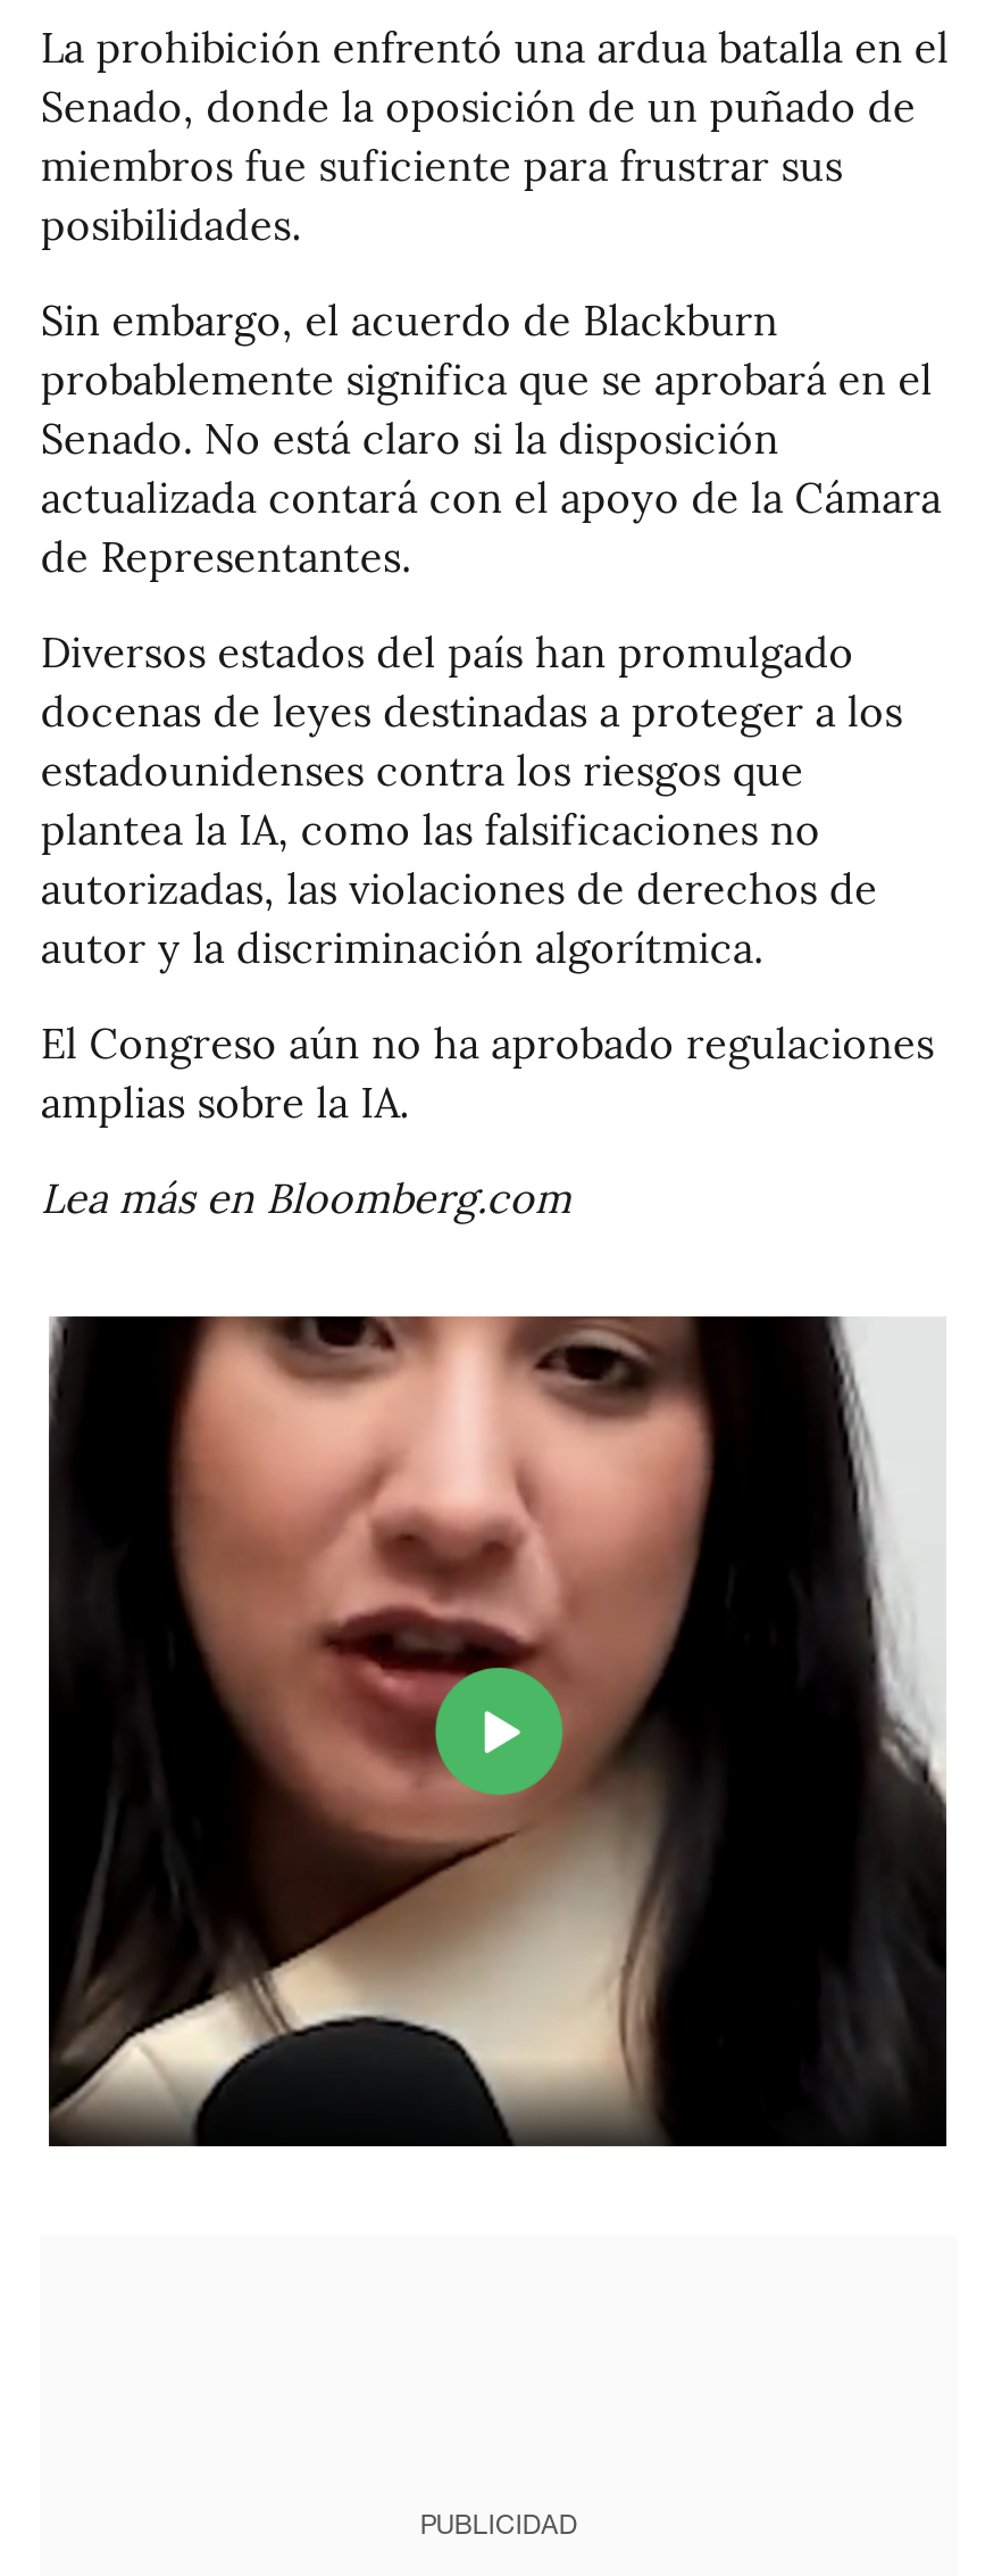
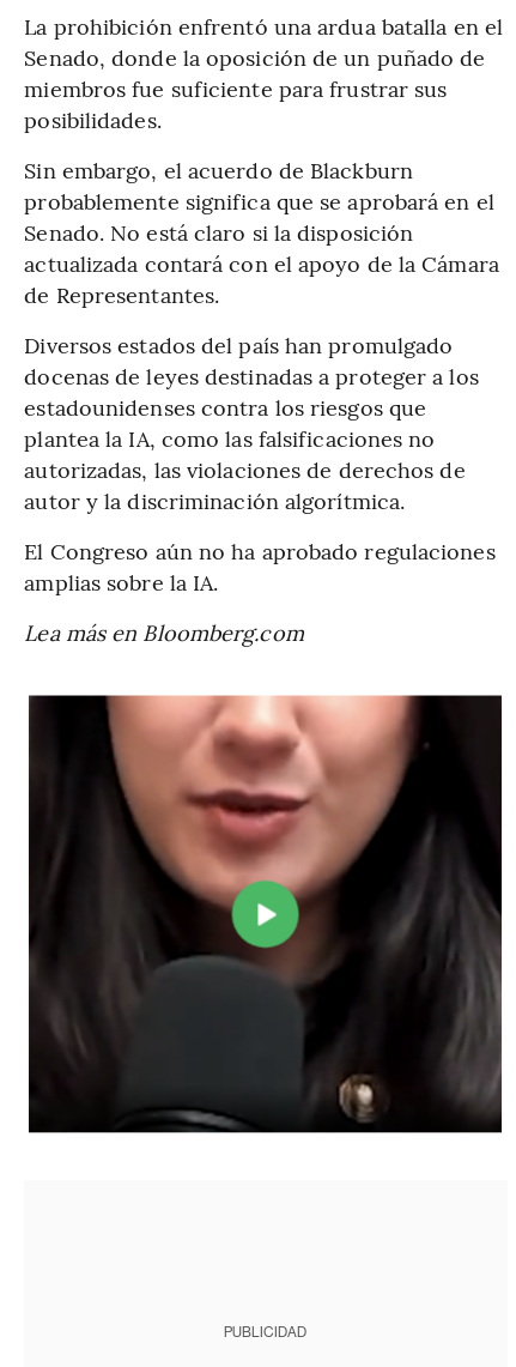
[49,1313,946,2147] [image] -> [29,695,503,1133] [image]

